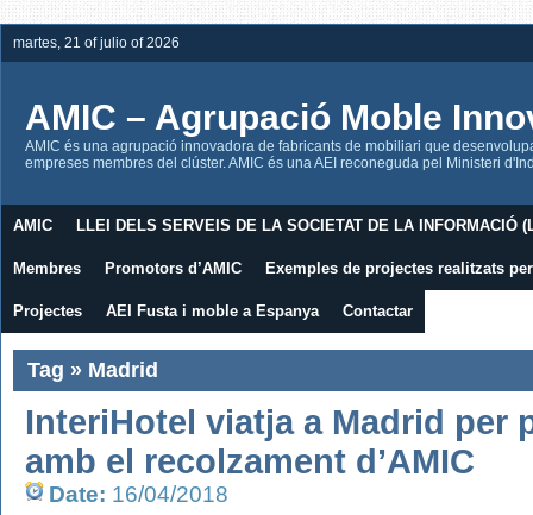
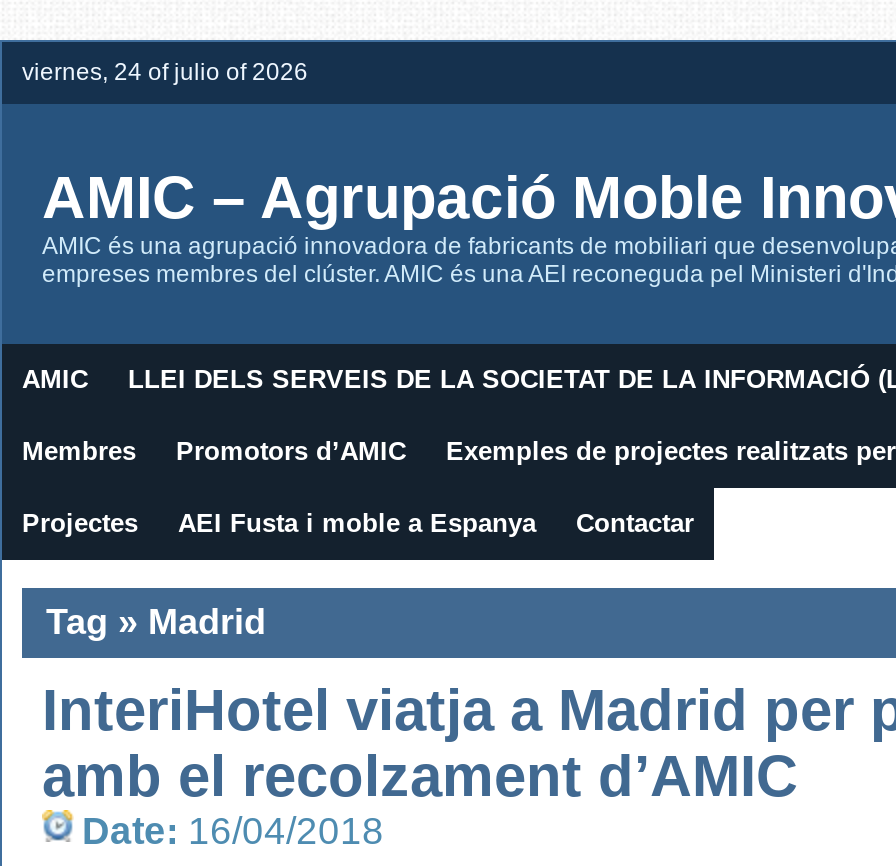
[13,34,180,51] martes, 21 of julio of 2026 -> [22,58,308,86] viernes, 24 of julio of 2026

